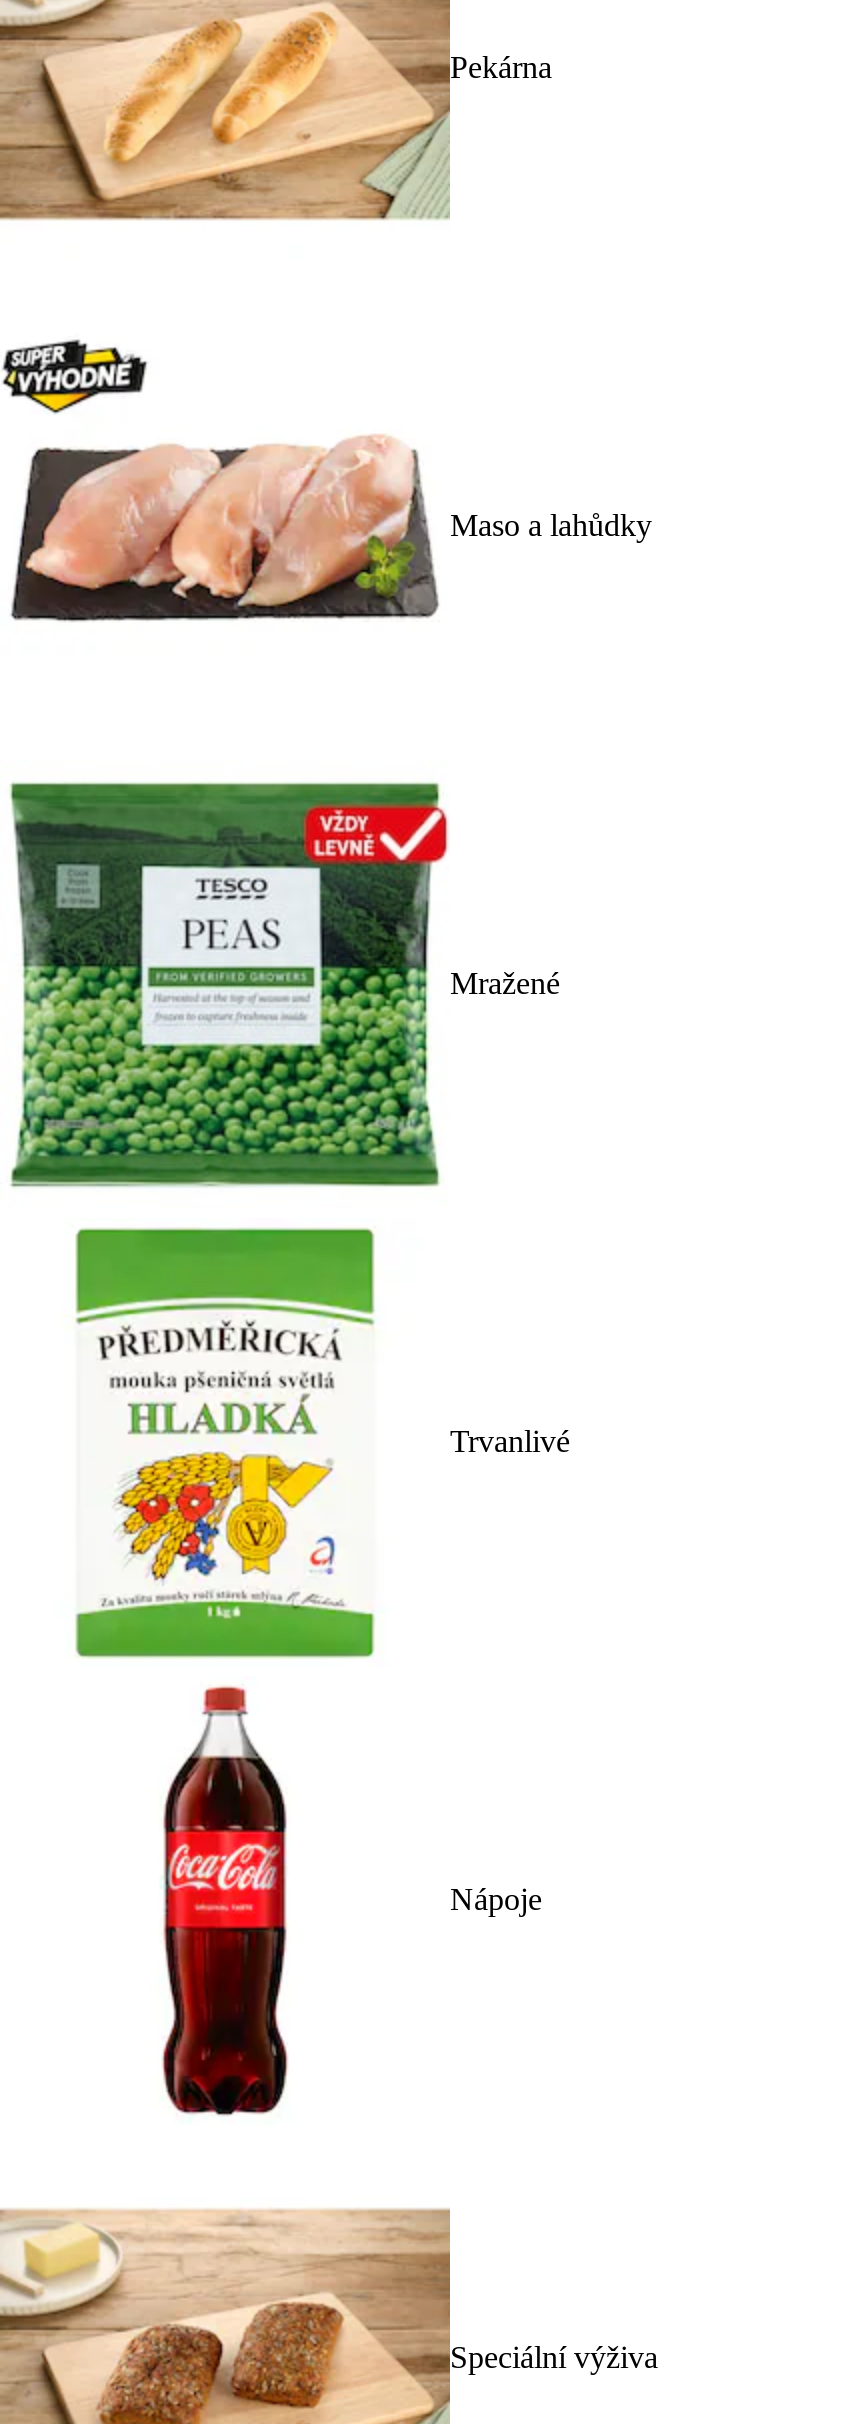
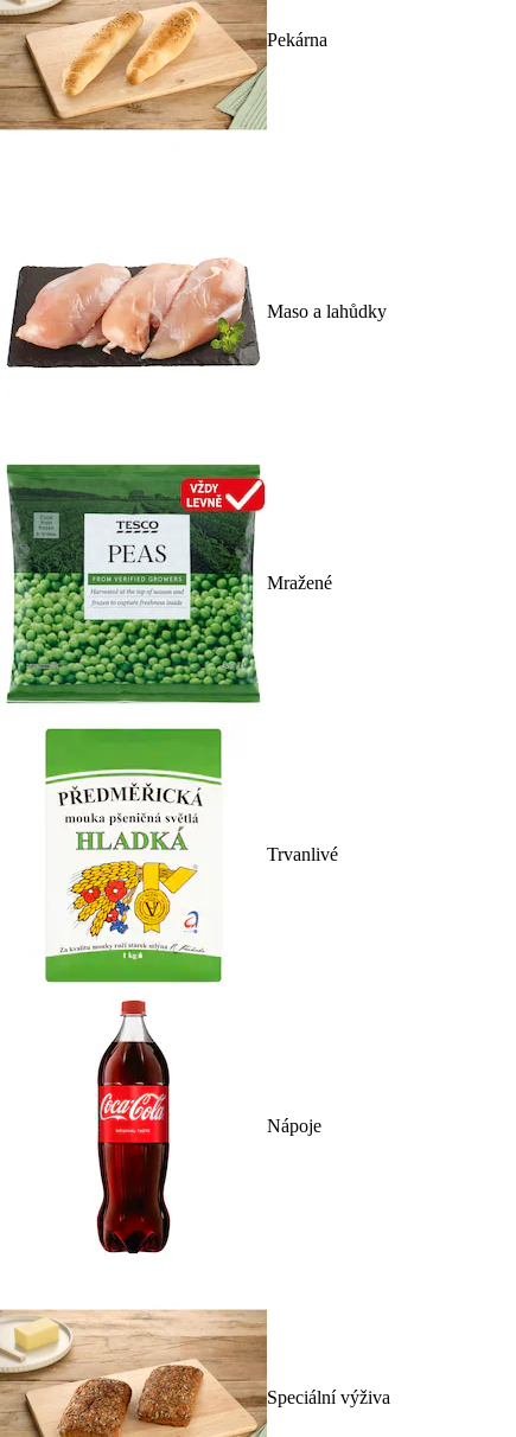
[6,338,148,414] [image] -> none

